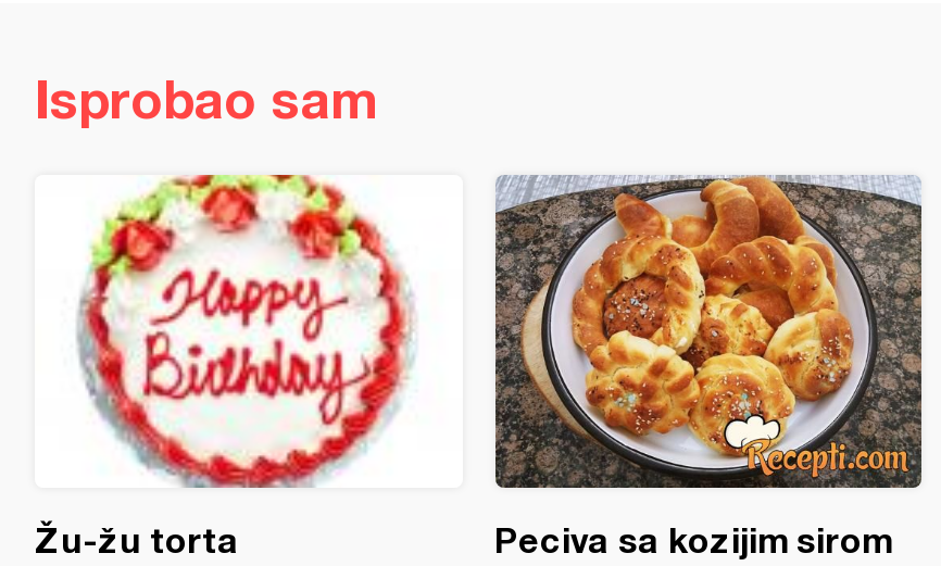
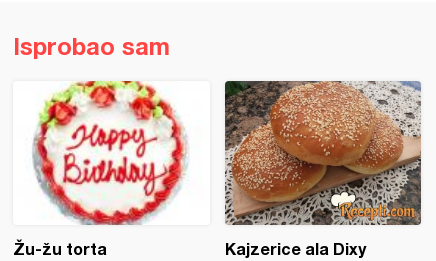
[494,175,921,559] [image] | Peciva sa kozijim sirom -> [224,80,421,258] [image] | Kajzerice ala Dixy

